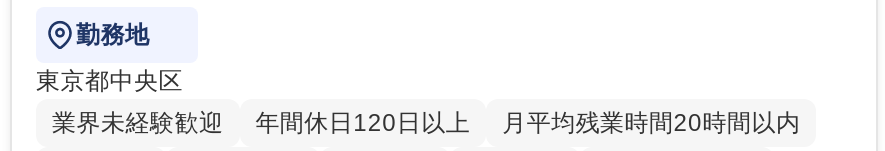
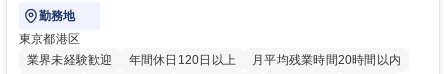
[36,67,183,95] 東京都中央区 -> [19,32,80,46] 東京都港区

